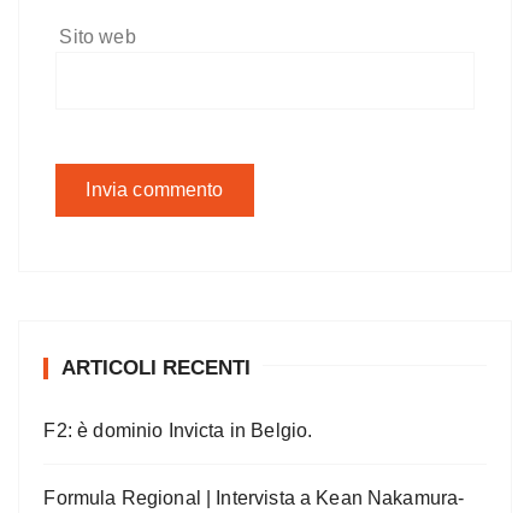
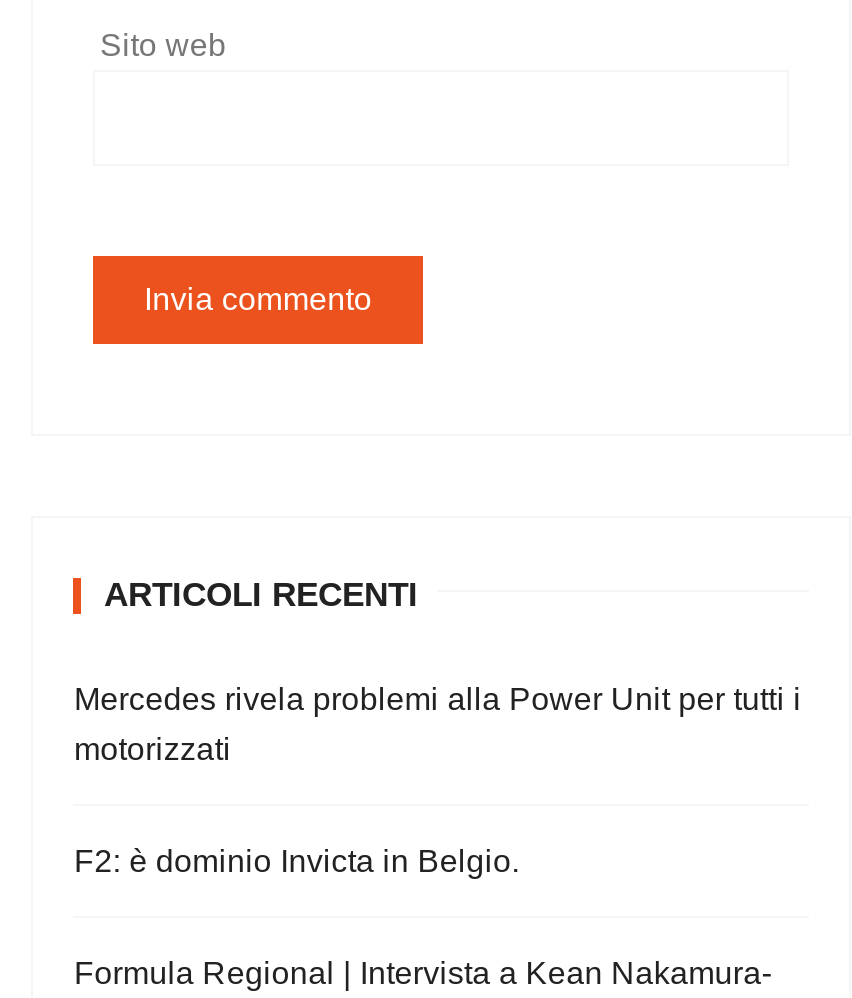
none -> [74,681,802,765] Mercedes rivela problemi alla Power Unit per tutti i | motorizzati

